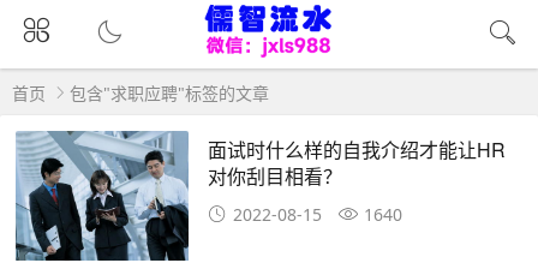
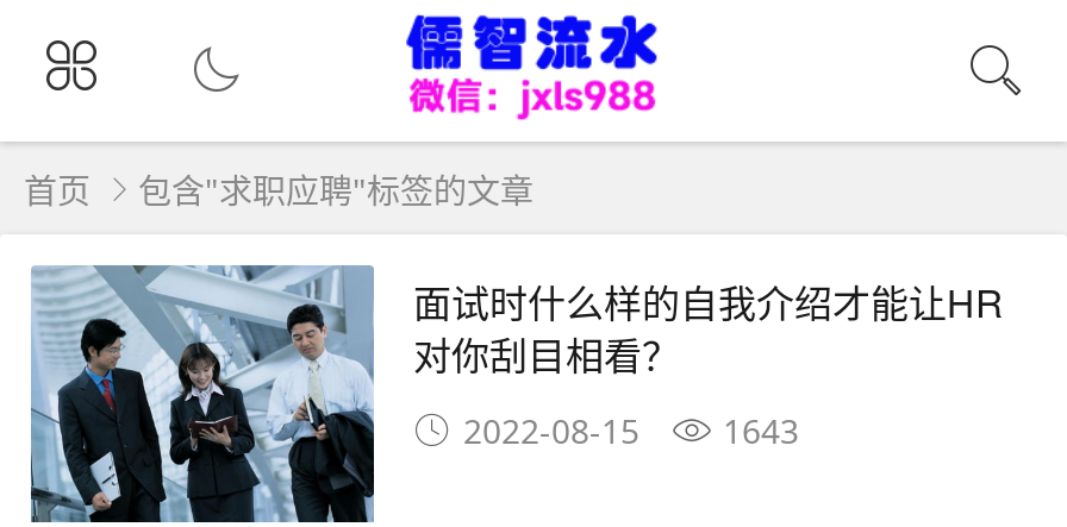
[234,203,403,225] 2022-08-15 1640 -> [463,407,799,453] 2022-08-15 1643

